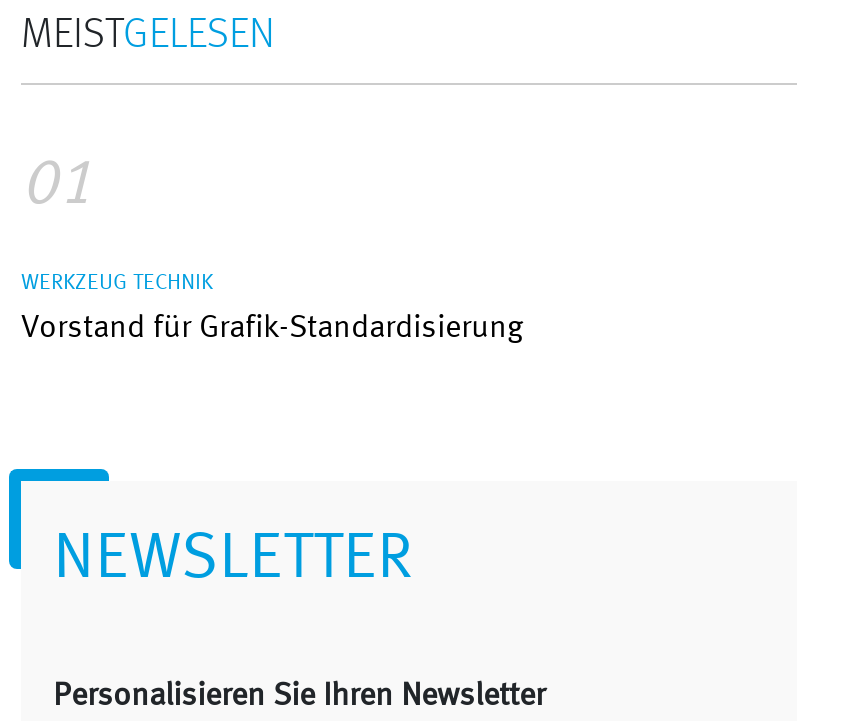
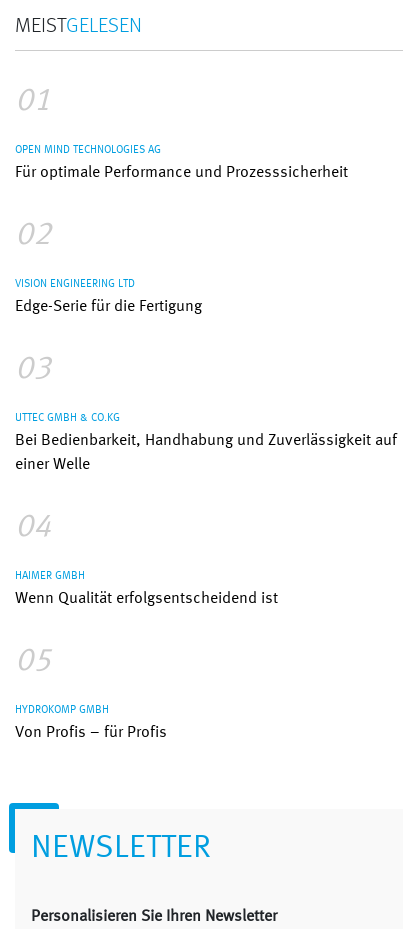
[21,270,523,344] WERKZEUG TECHNIK | Vorstand für Grafik-Standardisierung -> [15,144,397,741] OPEN MIND TECHNOLOGIES AG | Für optimale Performance und Prozesssicherheit | 02 | VISION ENGINEERING LTD | Edge-Serie für die Fertigung | 03 | UTTEC GMBH & CO.KG | Bei Bedienbarkeit, Handhabung und Zuverlässigkeit auf | einer Welle | 04 | HAIMER GMBH | Wenn Qualität erfolgsentscheidend ist | 05 | HYDROKOMP GMBH | Von Profis – für Profis

